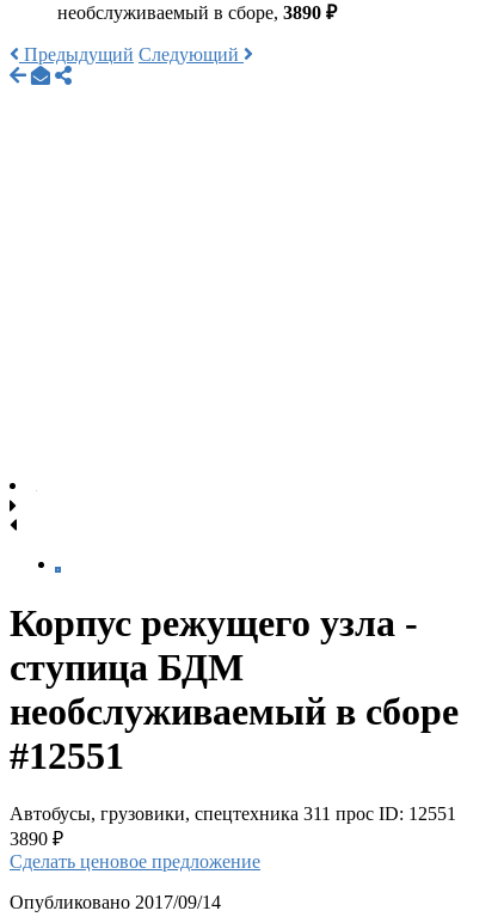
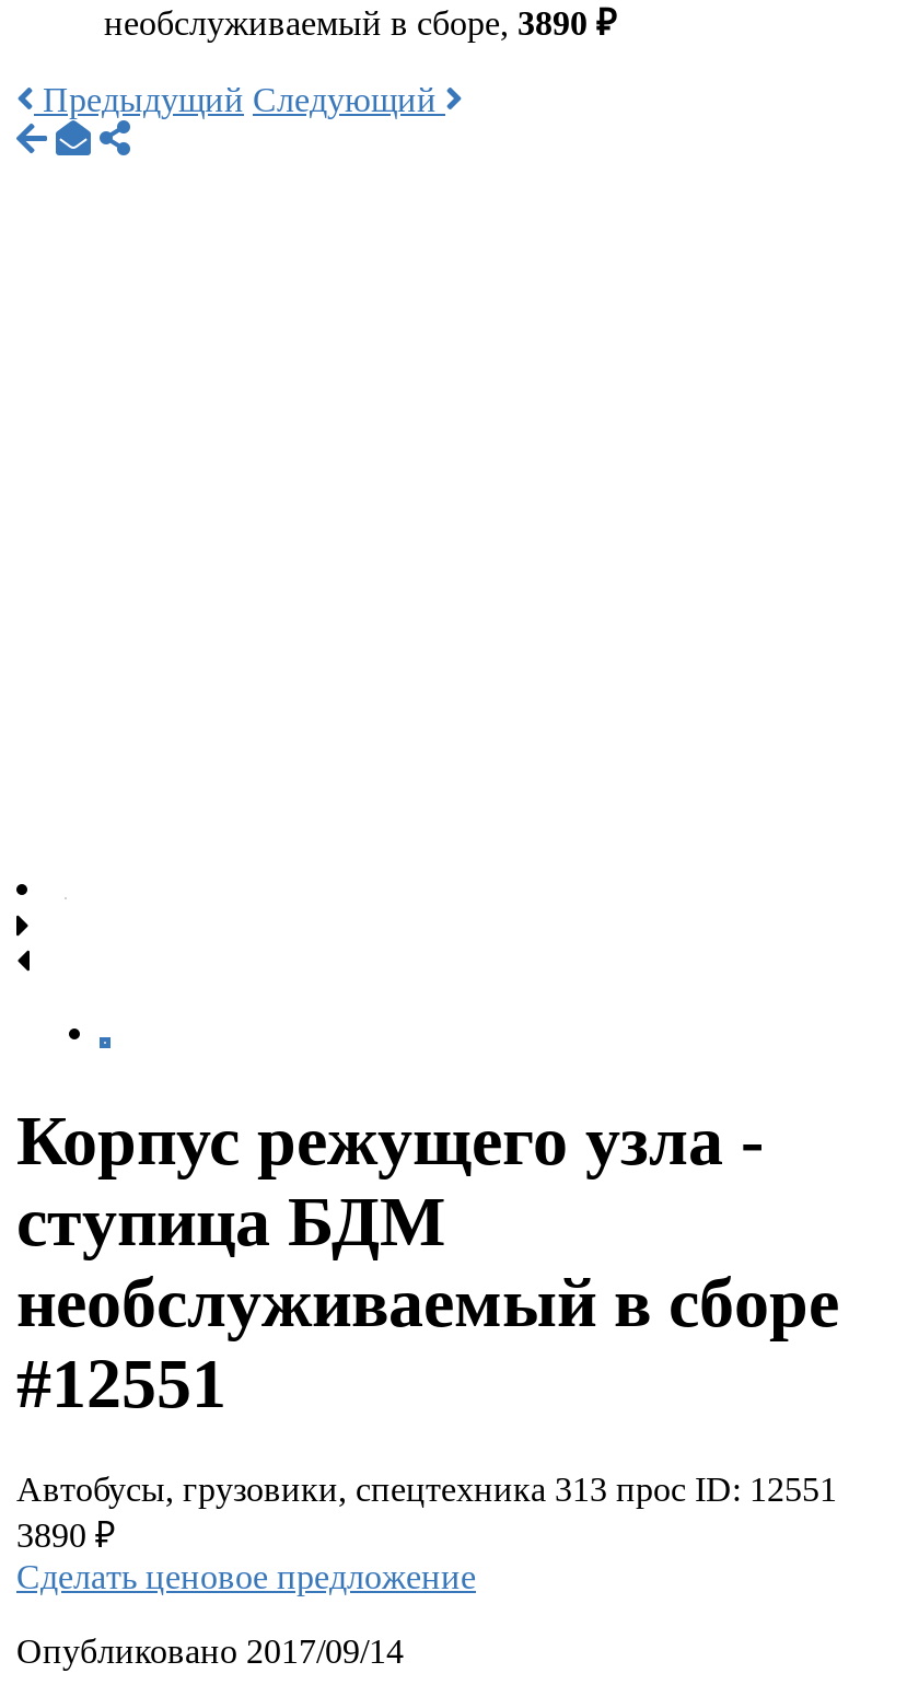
[10,803,456,824] Автобусы, грузовики, спецтехника 311 прос ID: 12551 -> [16,1471,837,1508] Автобусы, грузовики, спецтехника 313 прос ID: 12551

